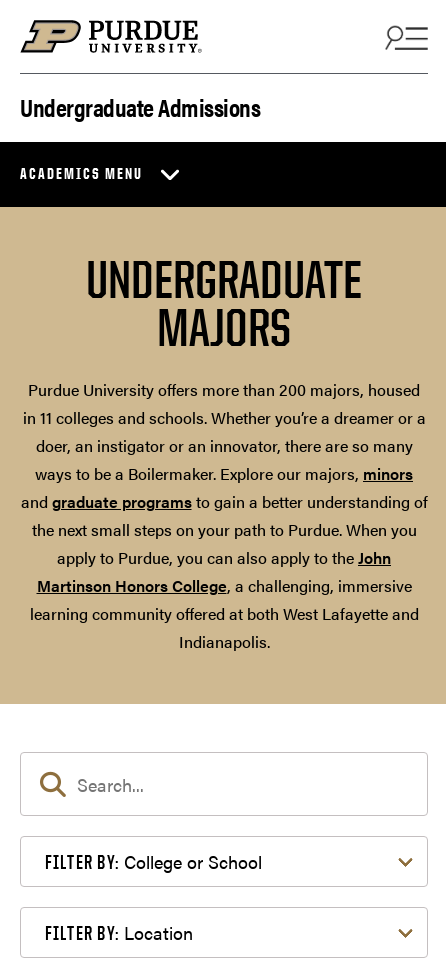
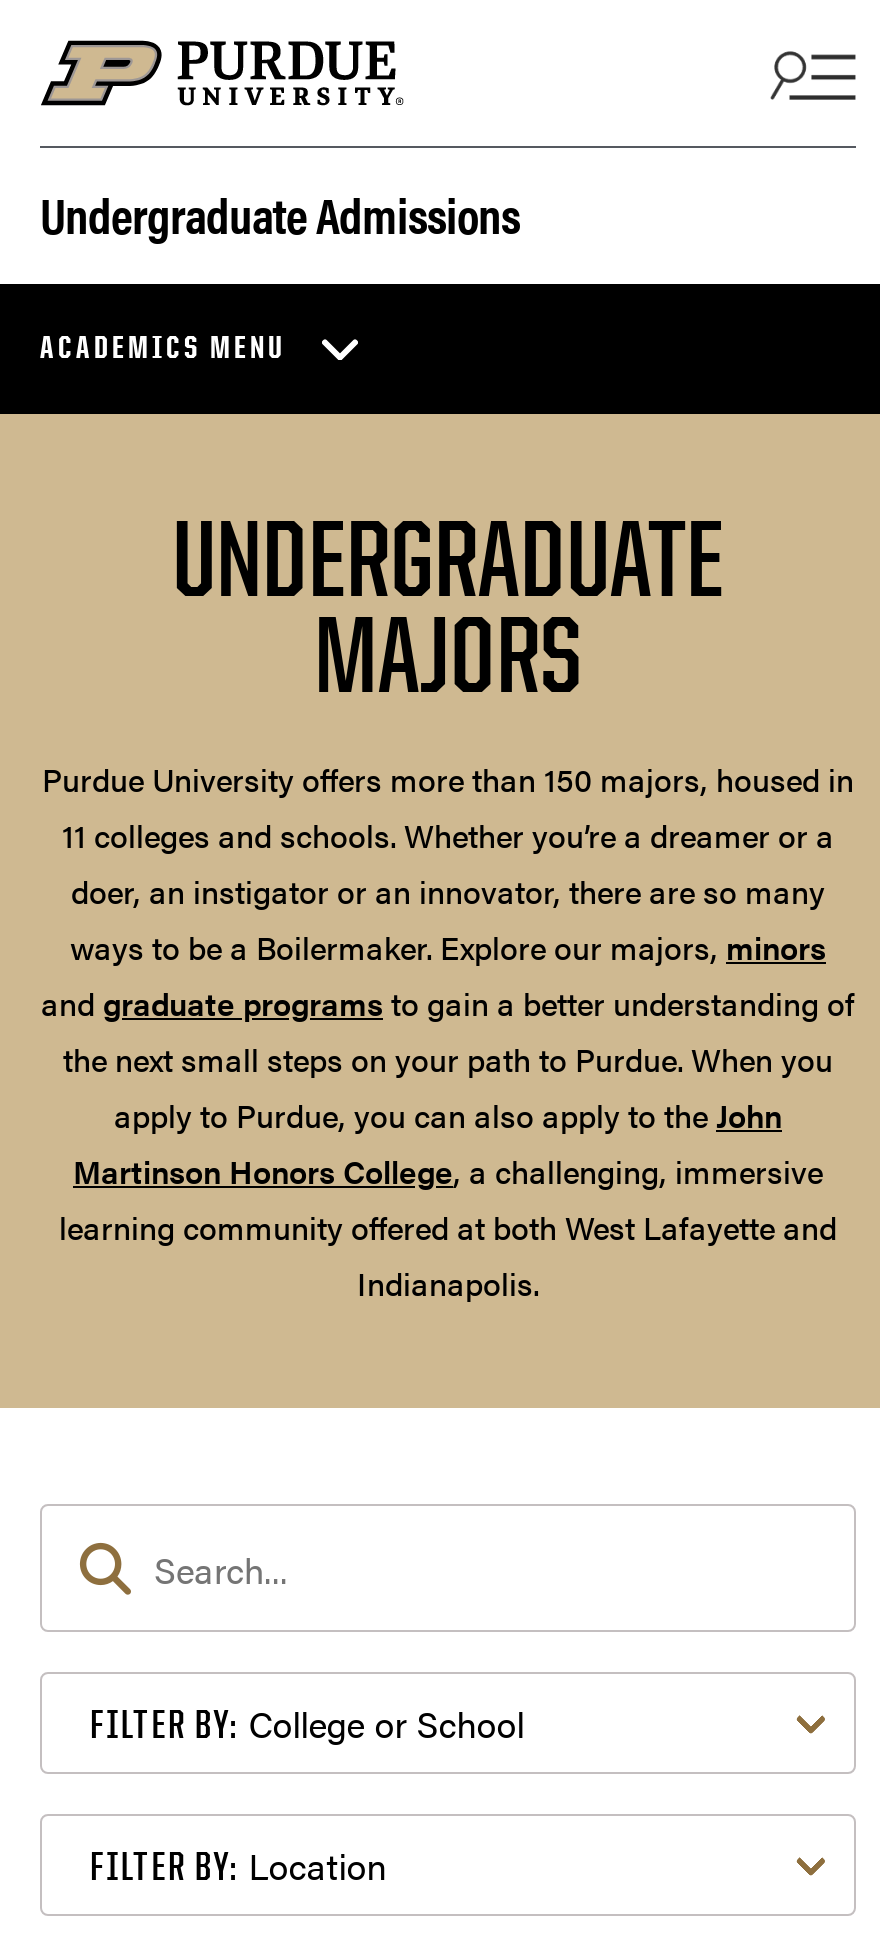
[22,378,425,429] Purdue University offers more than 200 majors, housed | in 11 colleges and schools. Whether you’re a dreamer or a -> [42,756,854,858] Purdue University offers more than 150 majors, housed in | 11 colleges and schools. Whether you’re a dreamer or a

